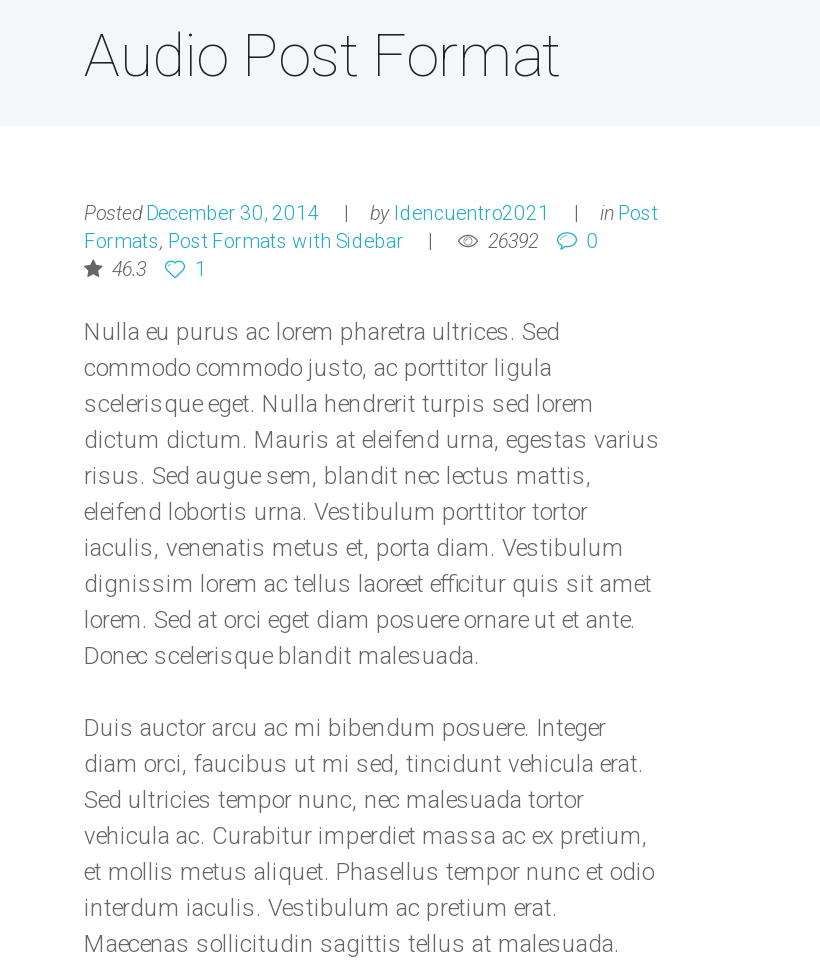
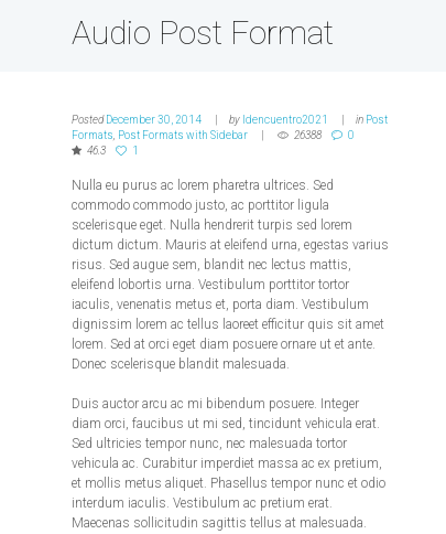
[488,231,538,253] 26392 -> [294,129,322,142] 26388

